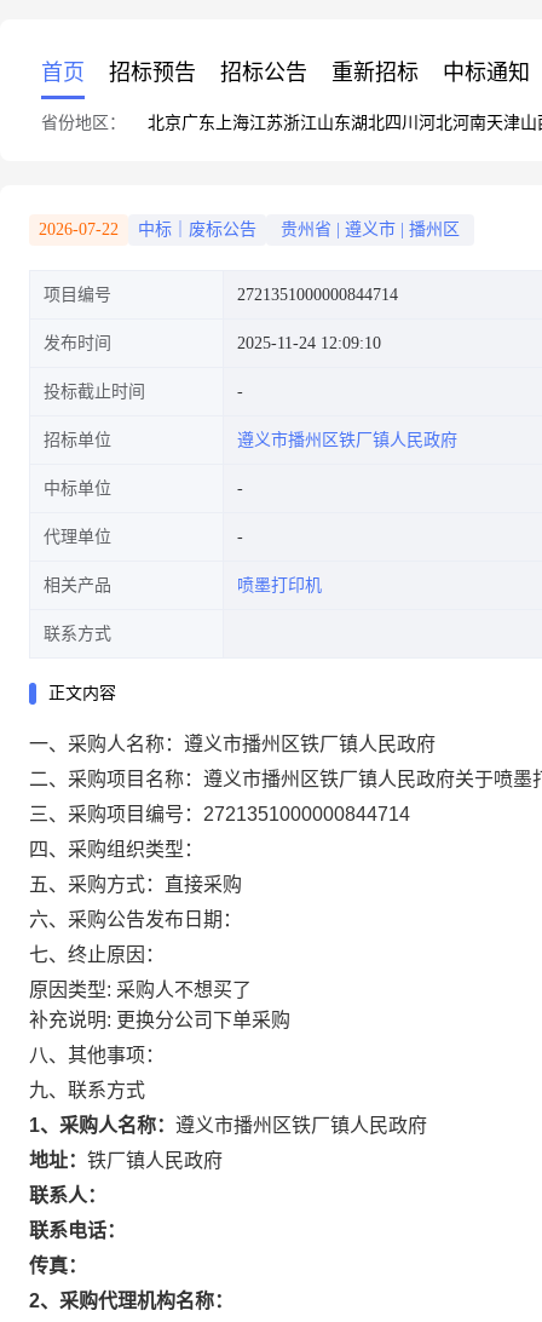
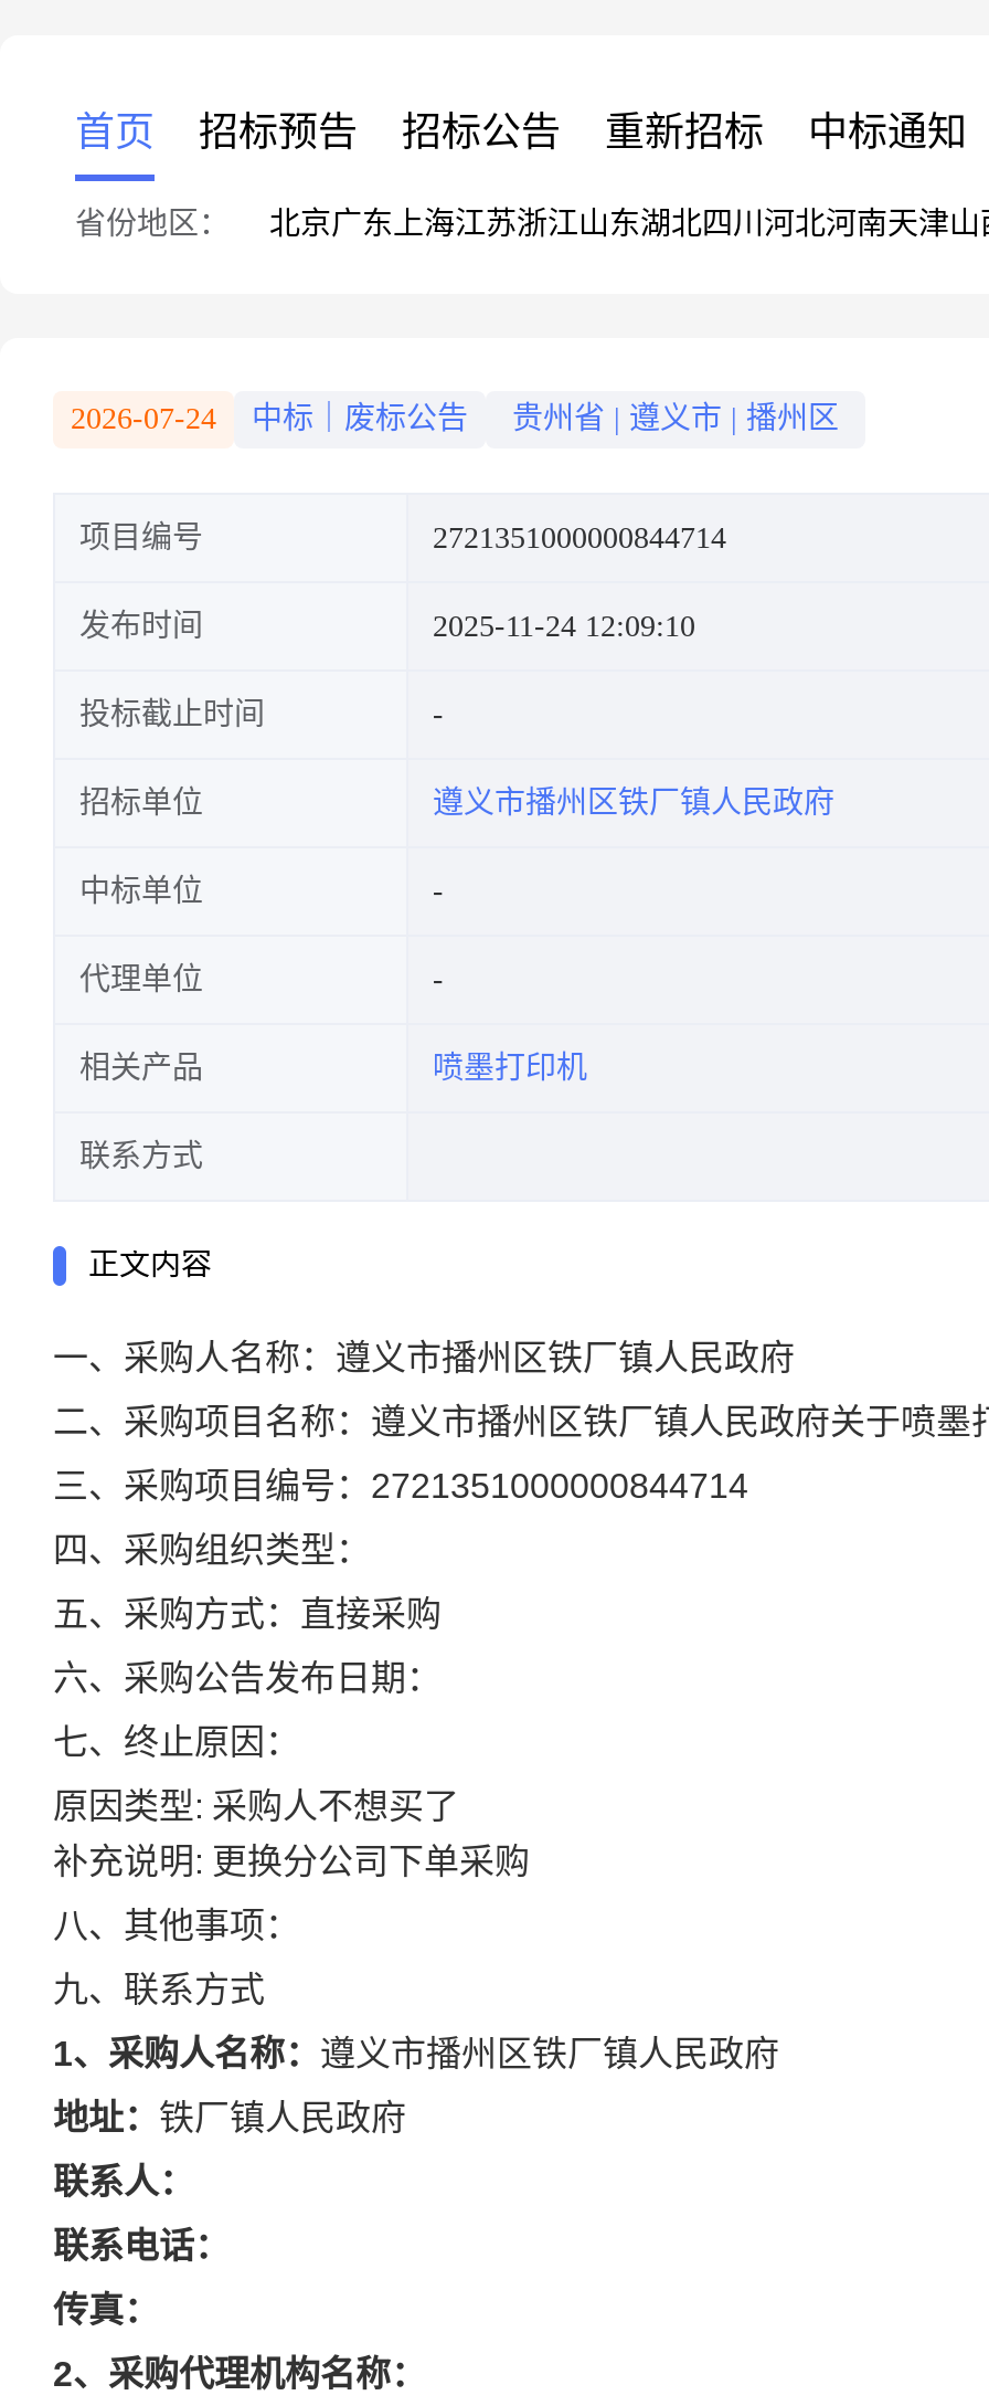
[39,220,119,238] 2026-07-22 -> [71,402,216,435] 2026-07-24

